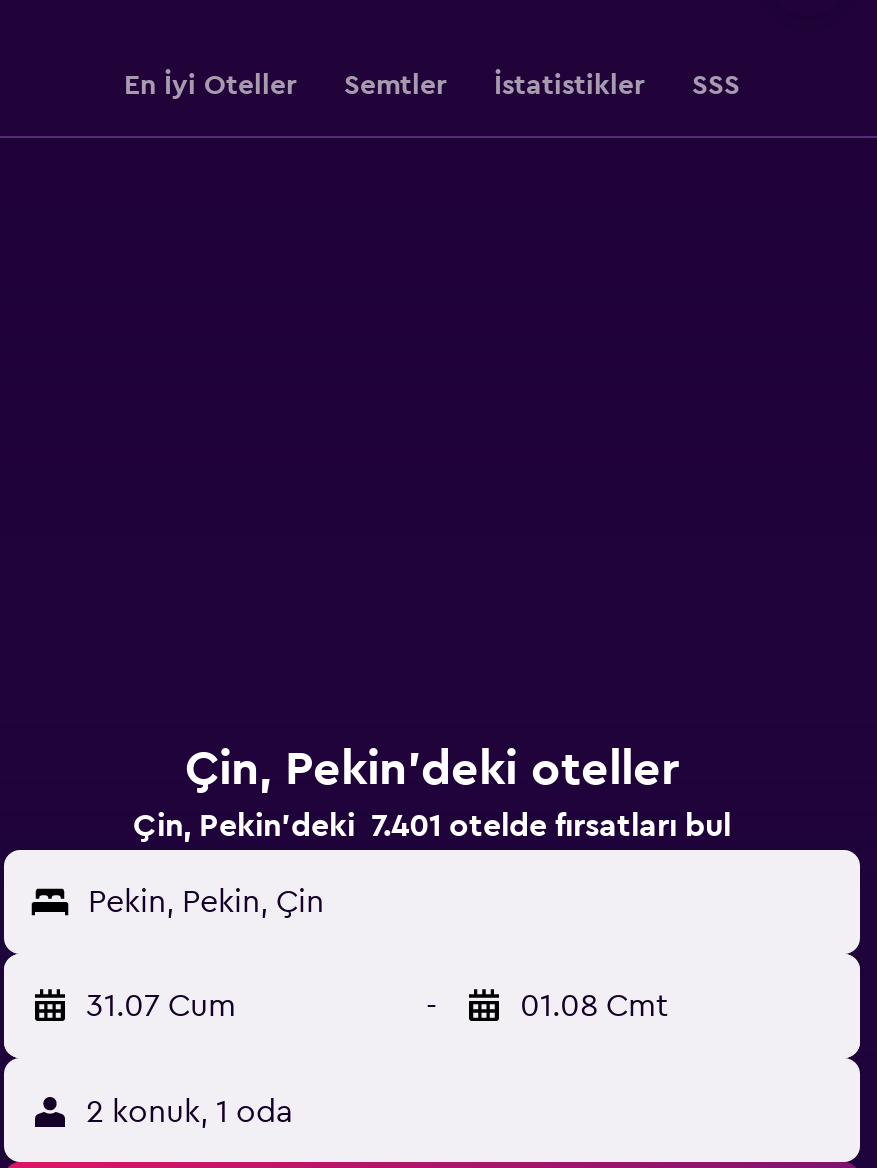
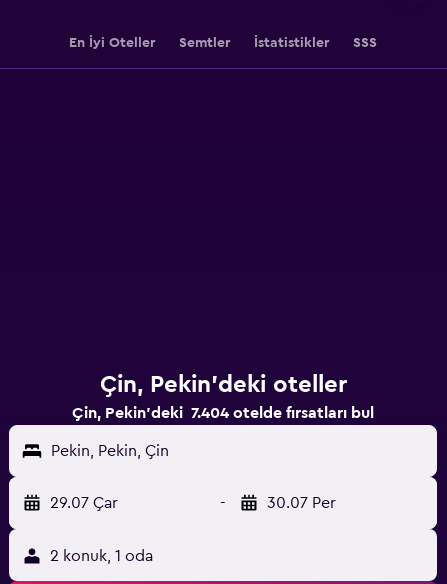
[133,810,731,842] Çin, Pekin'deki 7.401 otelde fırsatları bul -> [72,405,374,421] Çin, Pekin'deki 7.404 otelde fırsatları bul
[86,990,236,1022] 31.07 Cum -> [50,495,118,511] 29.07 Çar
[520,990,668,1022] 01.08 Cmt -> [267,495,336,511] 30.07 Per

